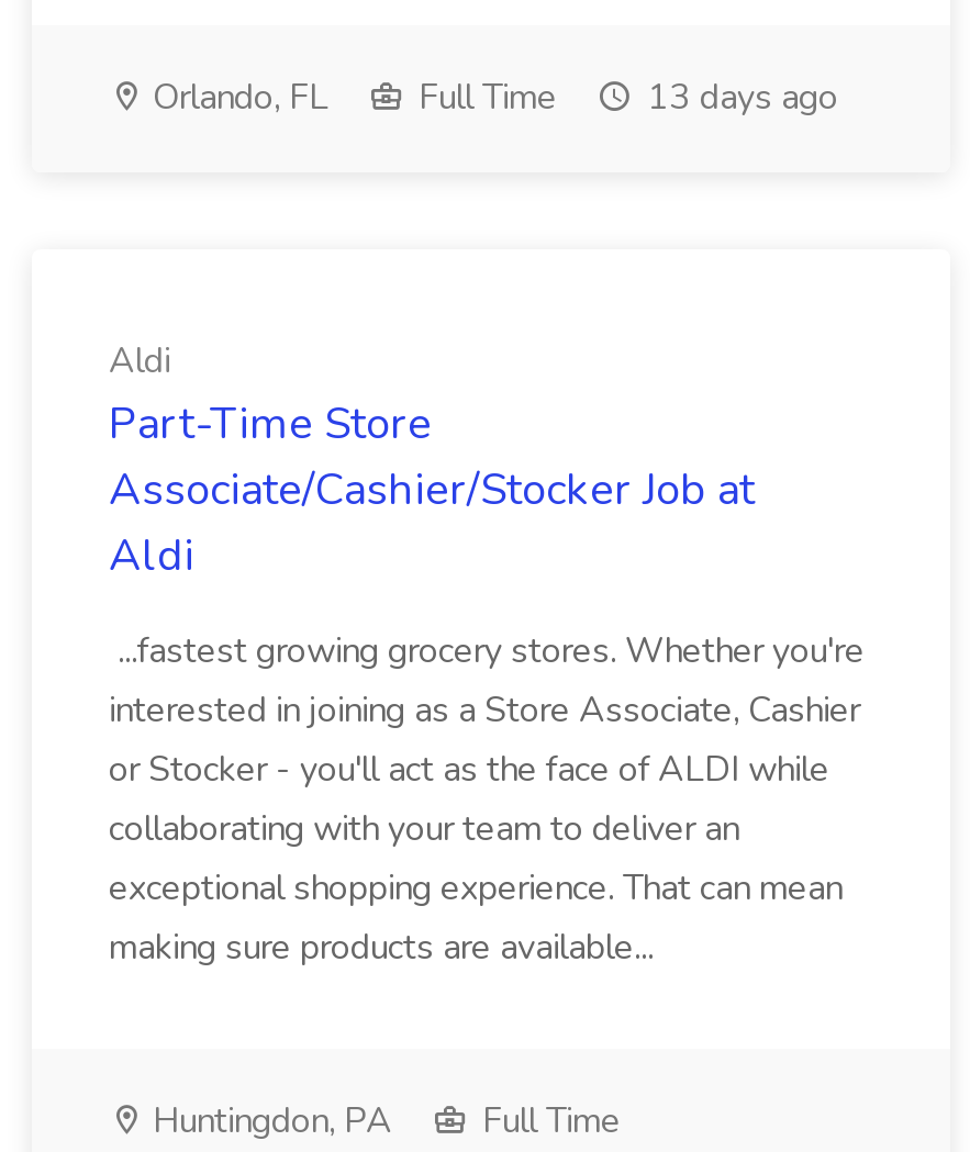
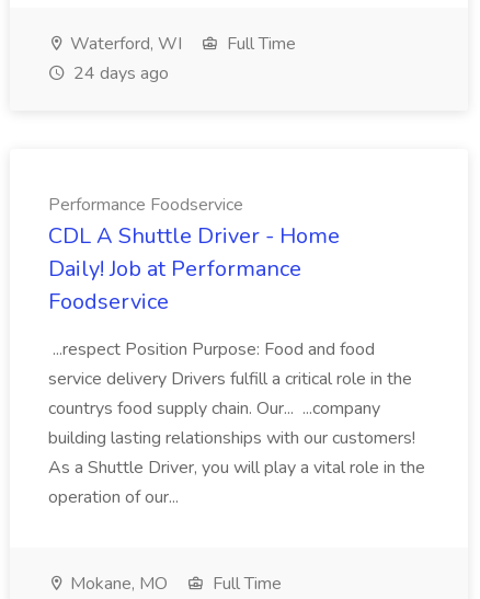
[144,74,328,122] Orlando, FL -> [66,32,182,56] Waterford, WI
[638,74,838,122] 13 days ago -> [69,61,169,85] 24 days ago
[109,337,755,585] Aldi | Part-Time Store | Associate/Cashier/Stocker Job at | Aldi -> [48,193,340,316] Performance Foodservice | CDL A Shuttle Driver - Home | Daily! Job at Performance | Foodservice
[109,627,865,972] ...fastest growing grocery stores. Whether you're | interested in joining as a Store Associate, Cashier | or Stocker - you'll act as the face of ALDI while | collaborating with your team to deliver an | exceptional shopping experience. That can mean | making sure products are available... -> [48,337,425,509] ...respect Position Purpose: Food and food | service delivery Drivers fulfill a critical role in the | countrys food supply chain. Our... ...company | building lasting relationships with our customers! | As a Shuttle Driver, you will play a vital role in the | operation of our...
[144,1097,392,1145] Huntingdon, PA -> [66,572,168,596] Mokane, MO

